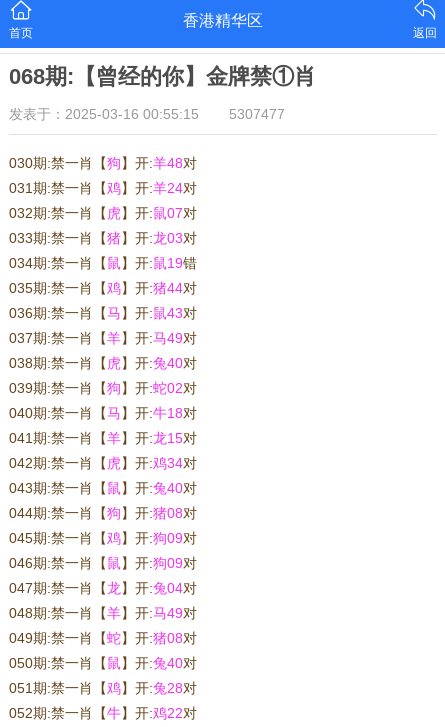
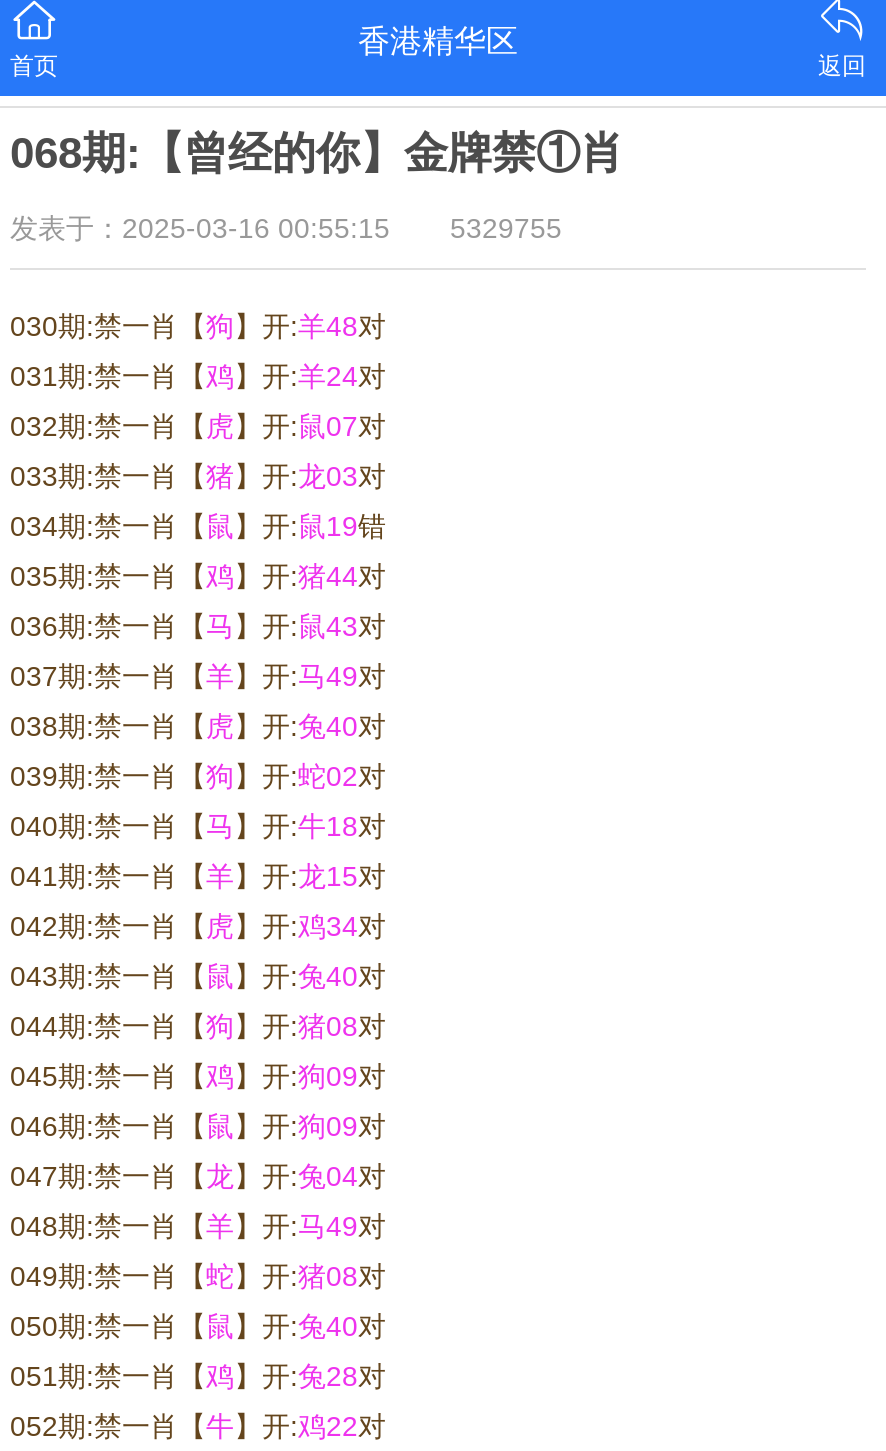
[9,106,285,122] 发表于：2025-03-16 00:55:15 5307477 -> [10,212,562,244] 发表于：2025-03-16 00:55:15 5329755

